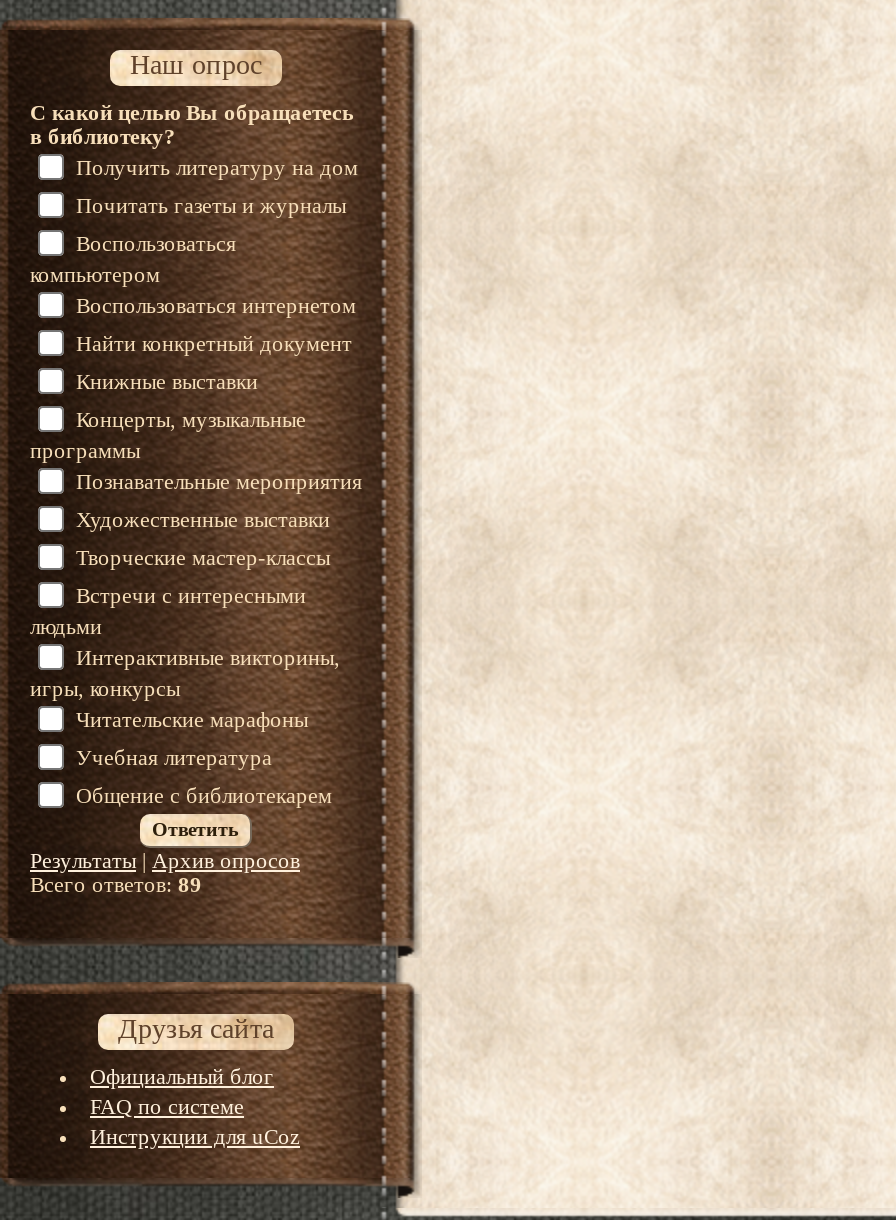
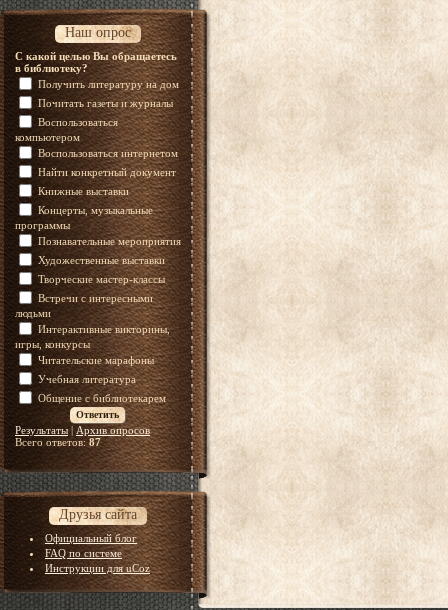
[30,872,202,896] Всего ответов:89 -> [15,436,101,448] Всего ответов:87

